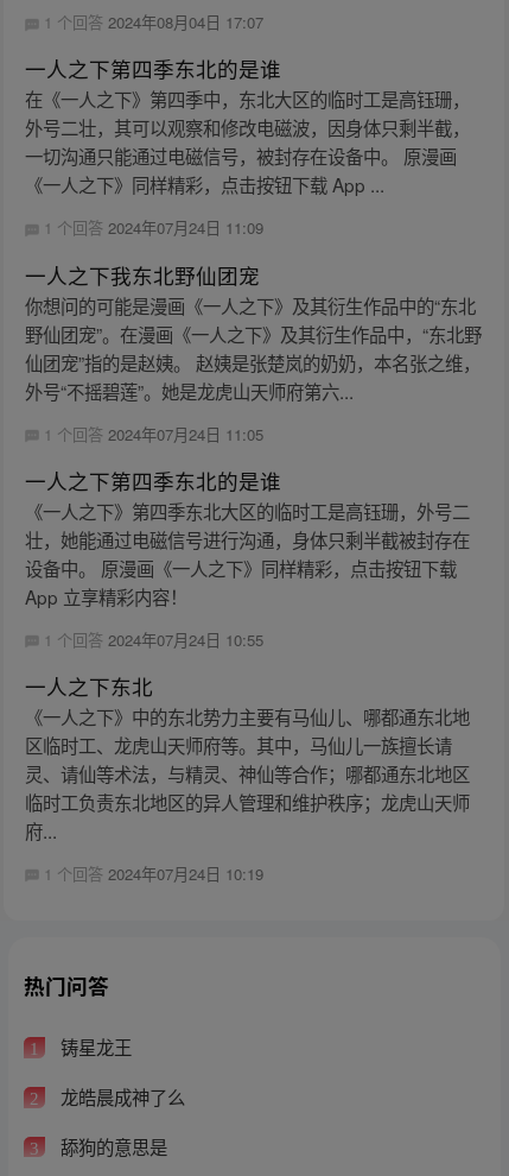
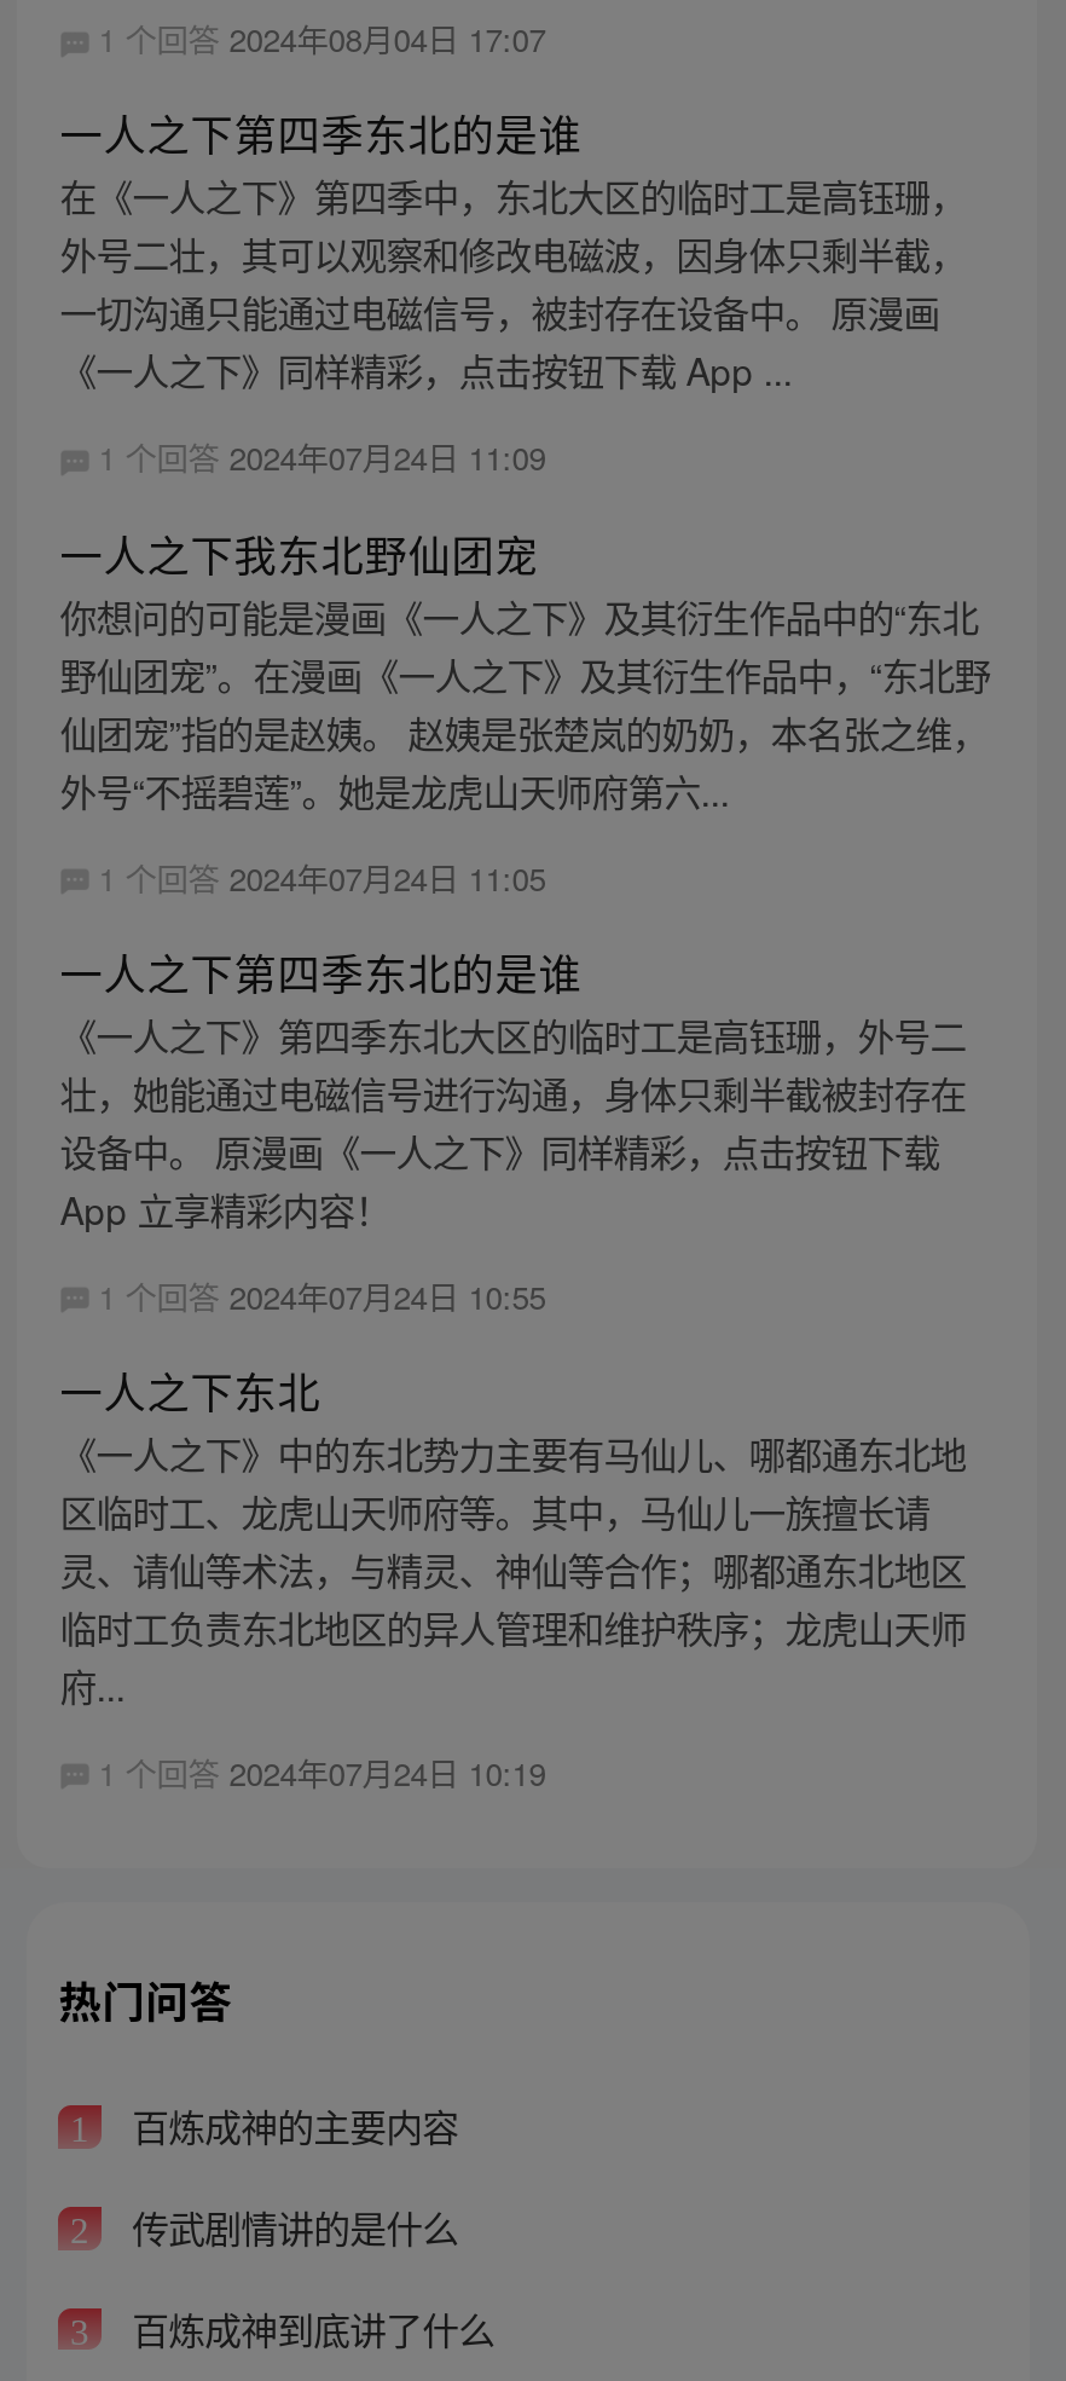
[55,1034,131,1060] 铸星龙王 -> [122,2099,458,2152] 百炼成神的主要内容
[55,1083,185,1110] 龙皓晨成神了么 -> [122,2200,458,2253] 传武剧情讲的是什么
[55,1133,167,1159] 舔狗的意思是 -> [122,2300,495,2354] 百炼成神到底讲了什么

